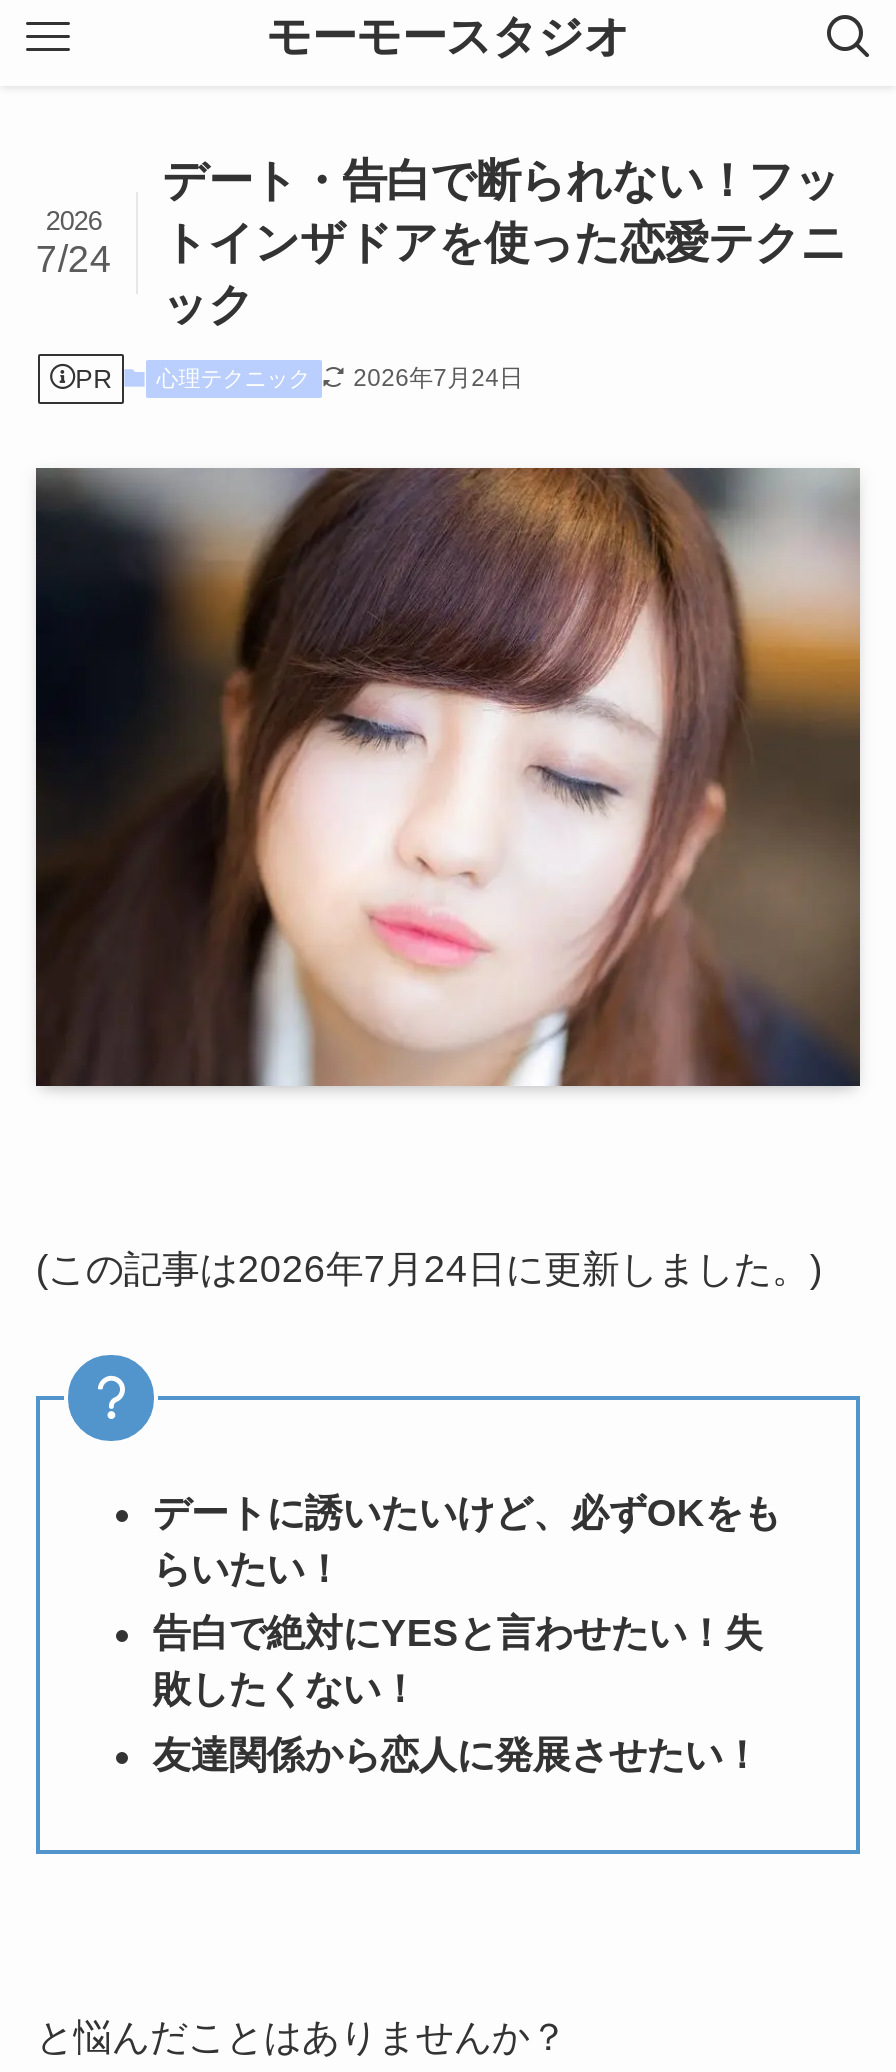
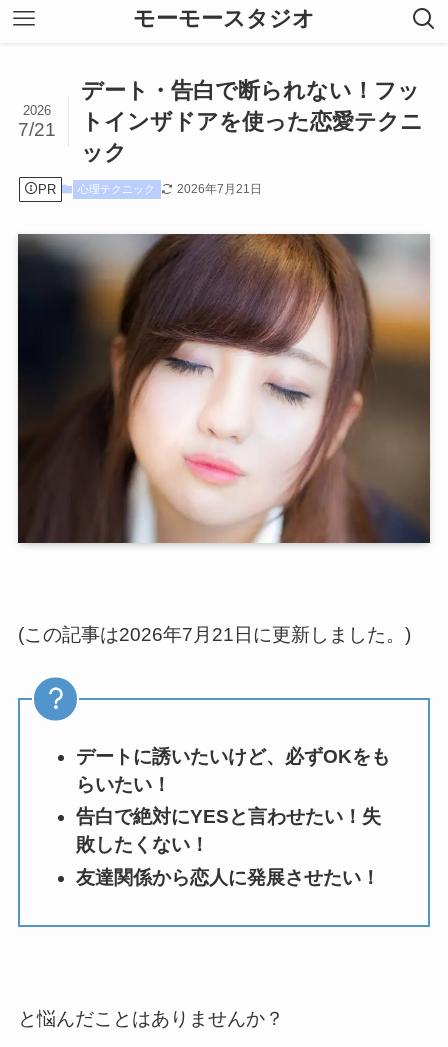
[36,218,846,280] 7/24 トインザドアを使った恋愛テクニ -> [18,109,423,140] 7/21 トインザドアを使った恋愛テクニ
[75,364,523,394] PR 心理テクニック 2026年7月24日 -> [38,182,262,197] PR 心理テクニック 2026年7月21日
[36,1248,822,1290] (この記事は2026年7月24日に更新しました。) -> [18,624,411,645] (この記事は2026年7月21日に更新しました。)

